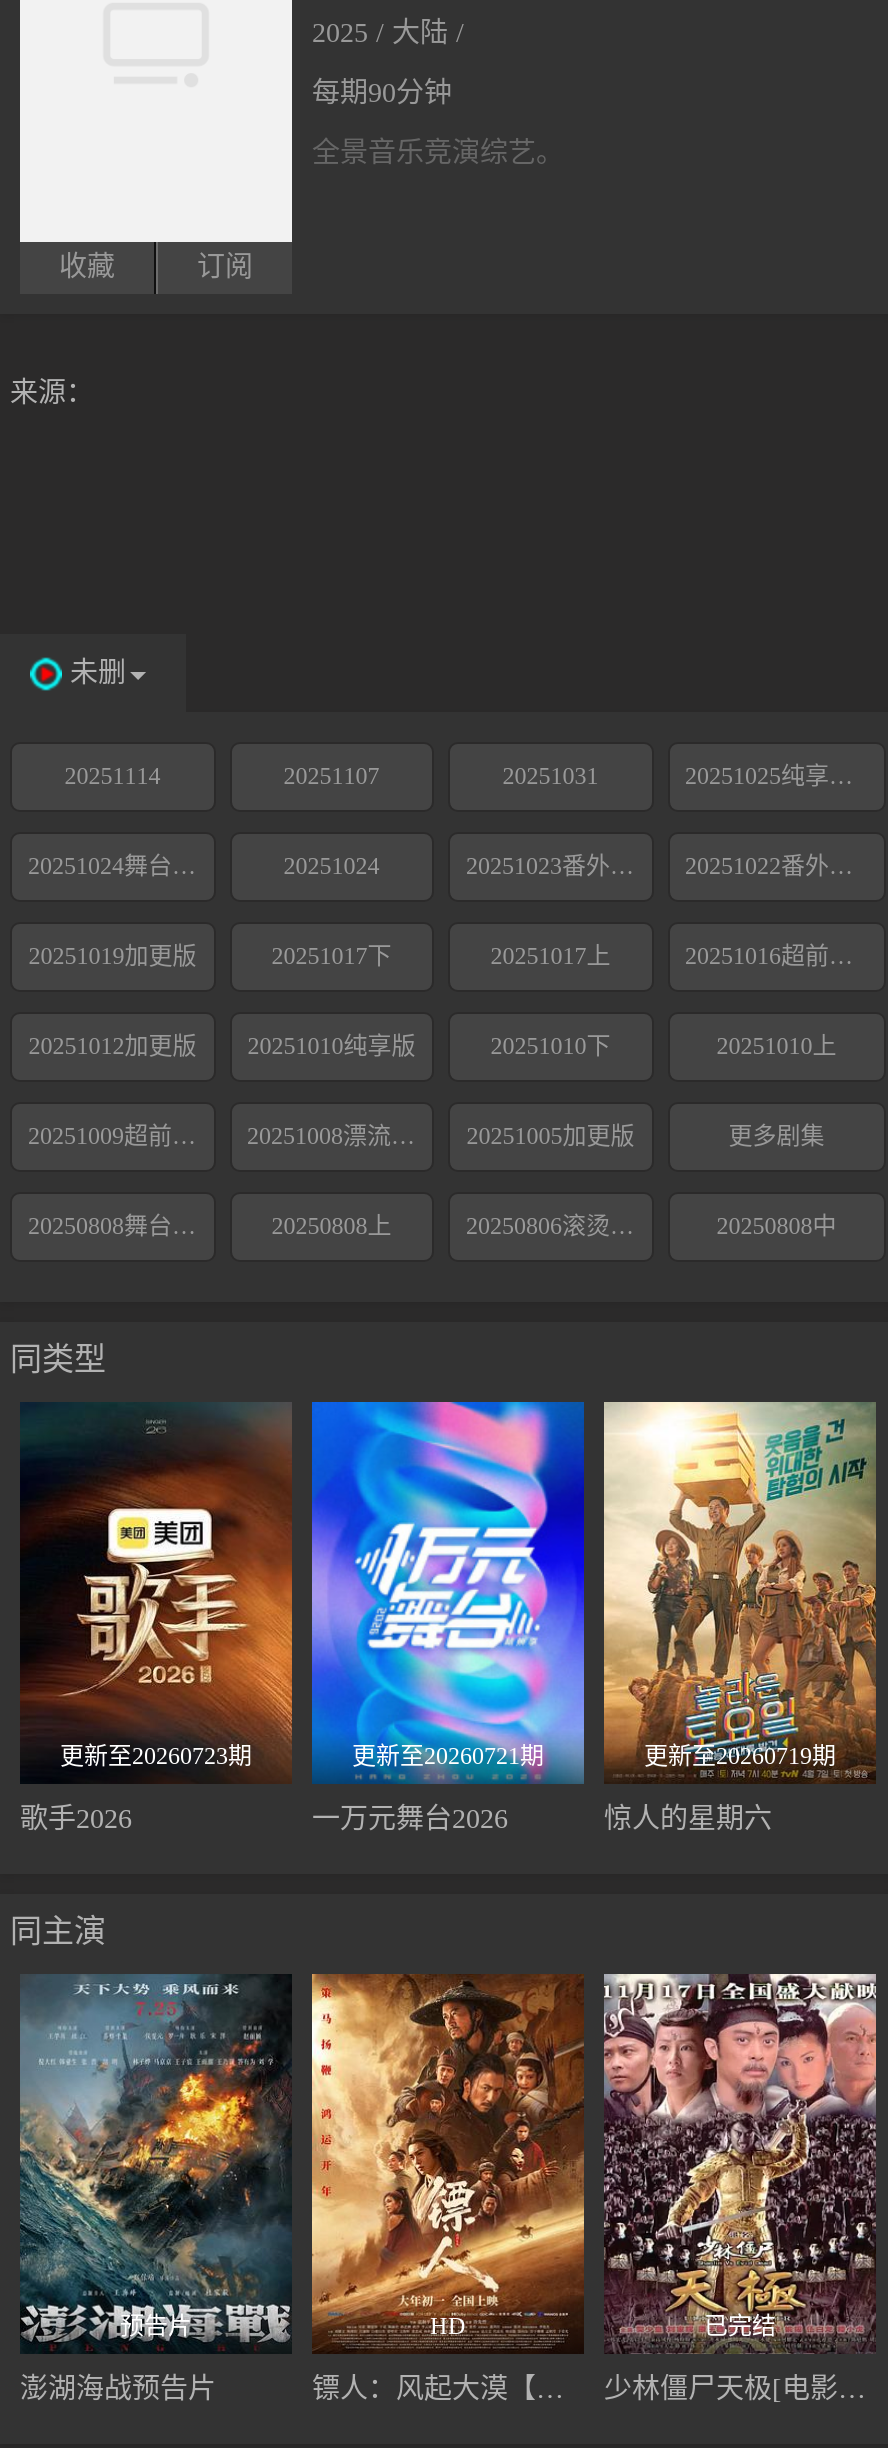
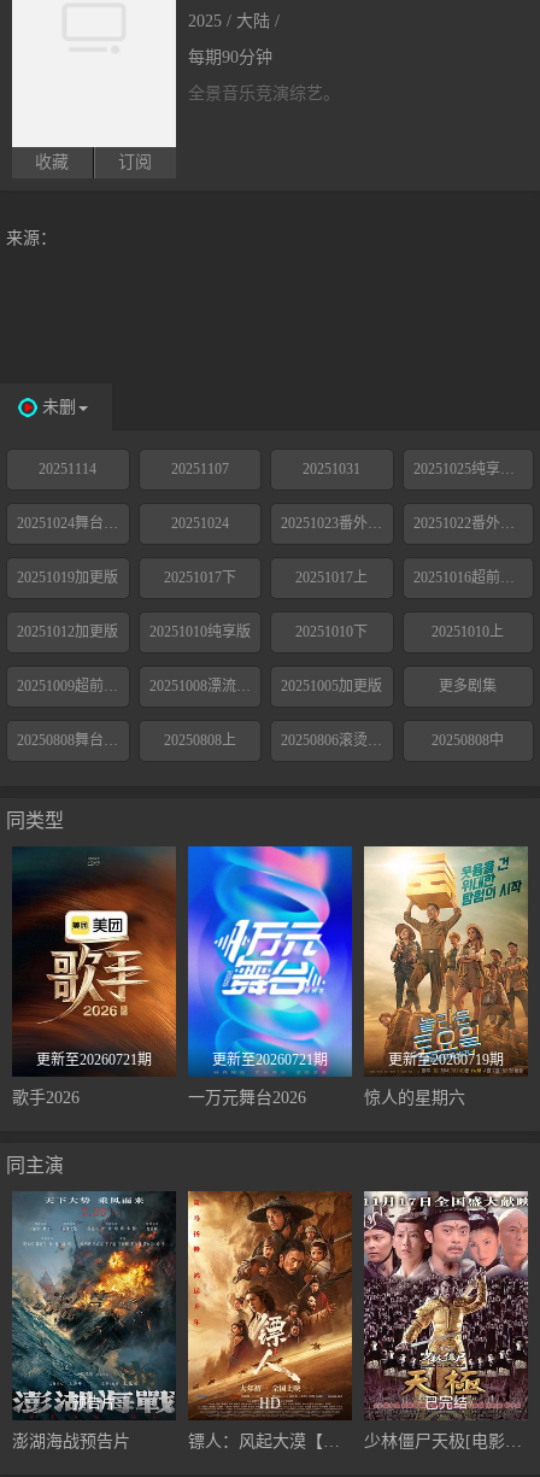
[60,1741,252,1769] 更新至20260723期 -> [36,1051,152,1068] 更新至20260721期

